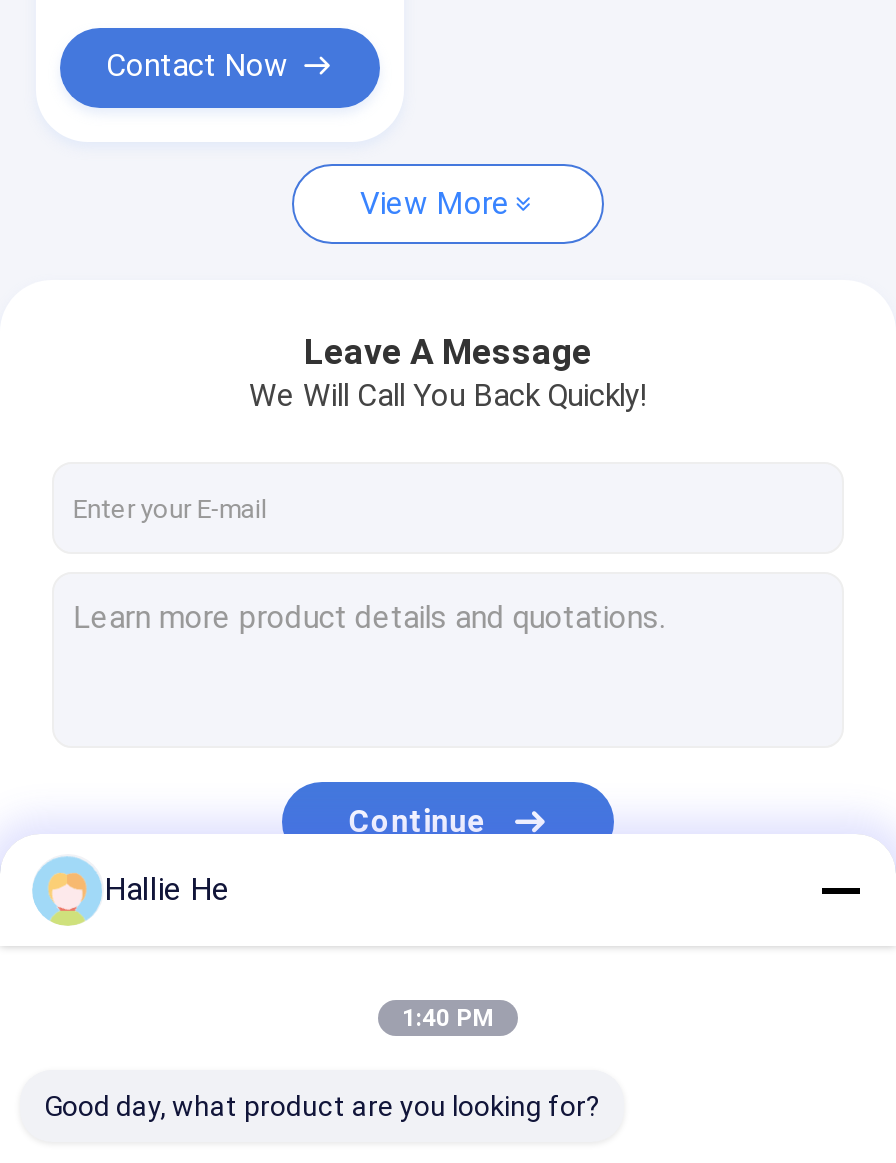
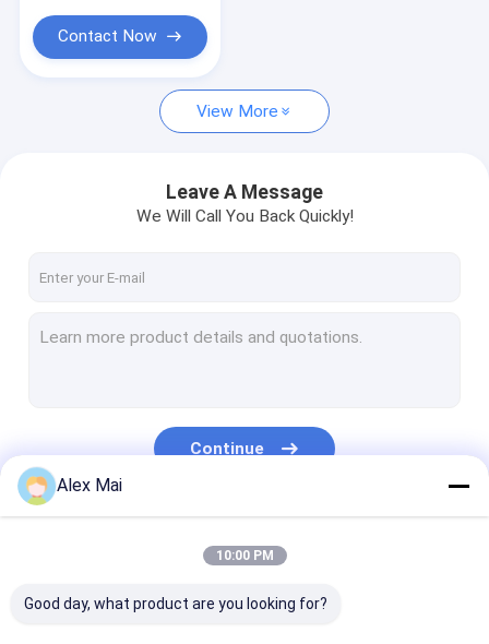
[104,870,230,908] Hallie He -> [57,475,122,496] Alex Mai
[402,1004,494,1032] 1:40 PM -> [216,548,273,563] 10:00 PM

